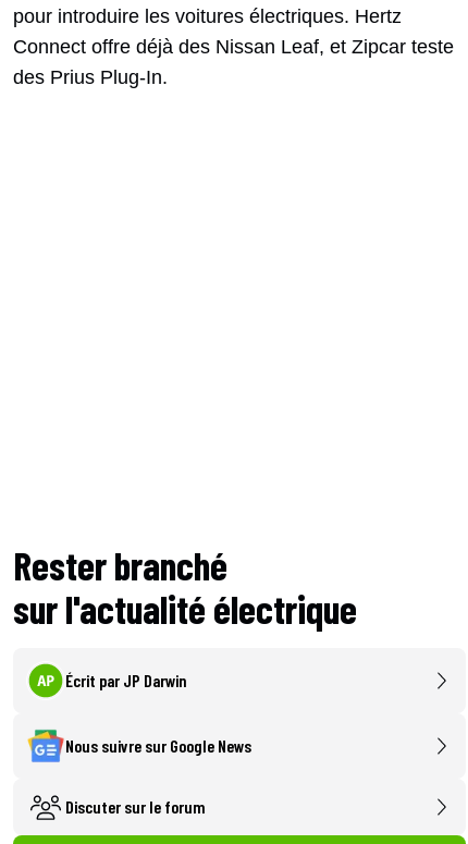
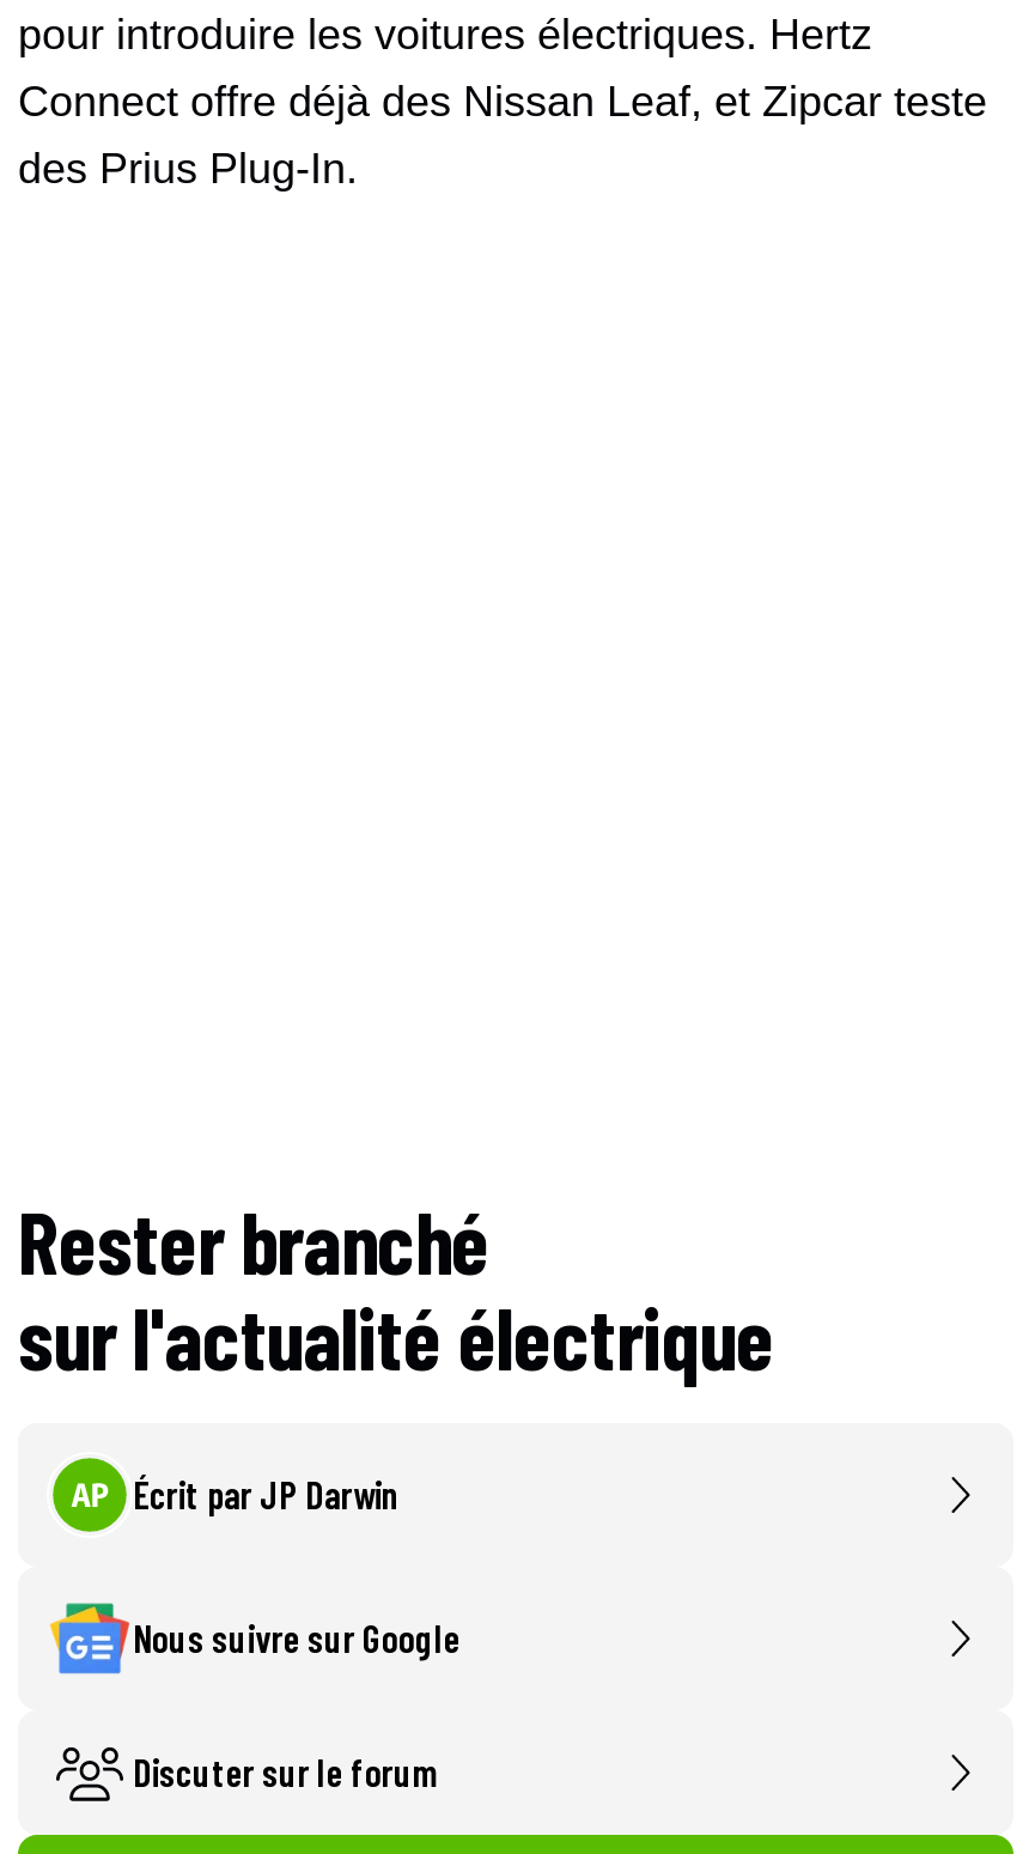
[65,735,251,756] Nous suivre sur Google News -> [133,1615,461,1660] Nous suivre sur Google

